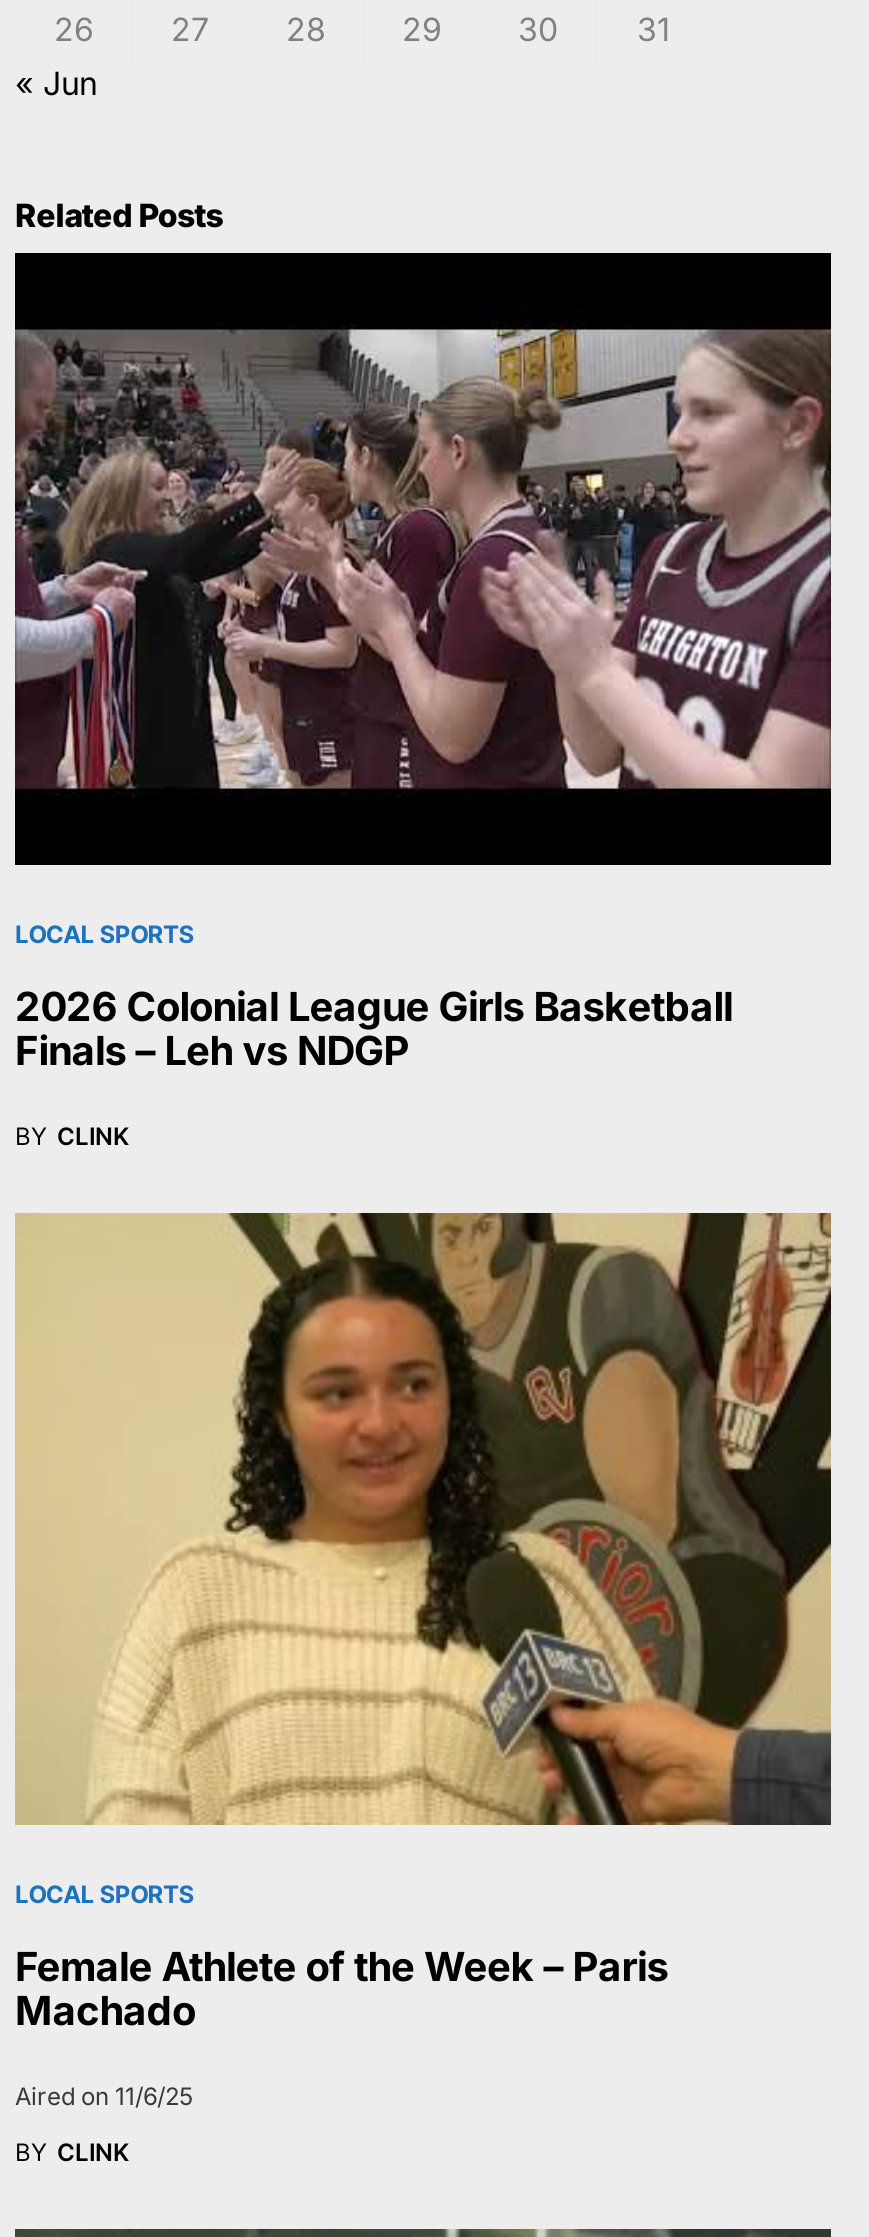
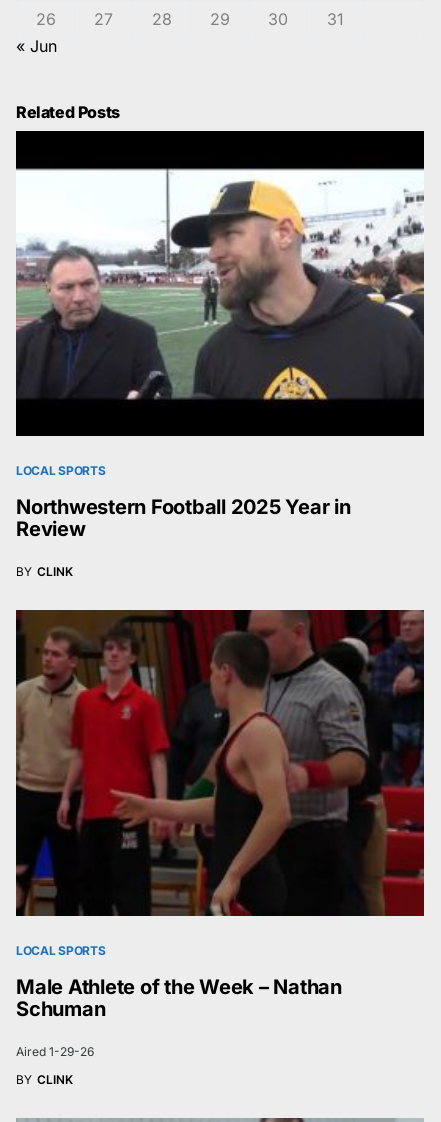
[13,329,833,793] [image] -> [16,168,425,401] [image]
[15,984,733,1076] 2026 Colonial League Girls Basketball | Finals – Leh vs NDGP -> [16,495,350,541] Northwestern Football 2025 Year in | Review
[15,1211,833,1827] [image] -> [15,609,425,917] [image]
[15,1944,668,2036] Female Athlete of the Week – Paris | Machado -> [16,975,342,1021] Male Athlete of the Week – Nathan | Schuman
[15,2082,193,2112] Aired on 11/6/25 -> [16,1044,94,1059] Aired 1-29-26

